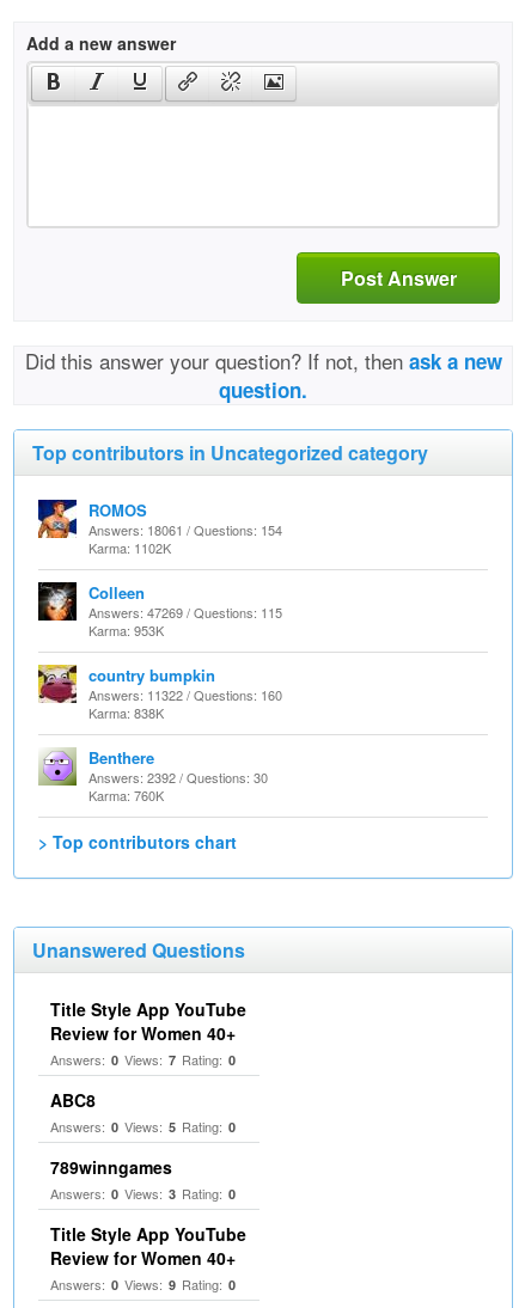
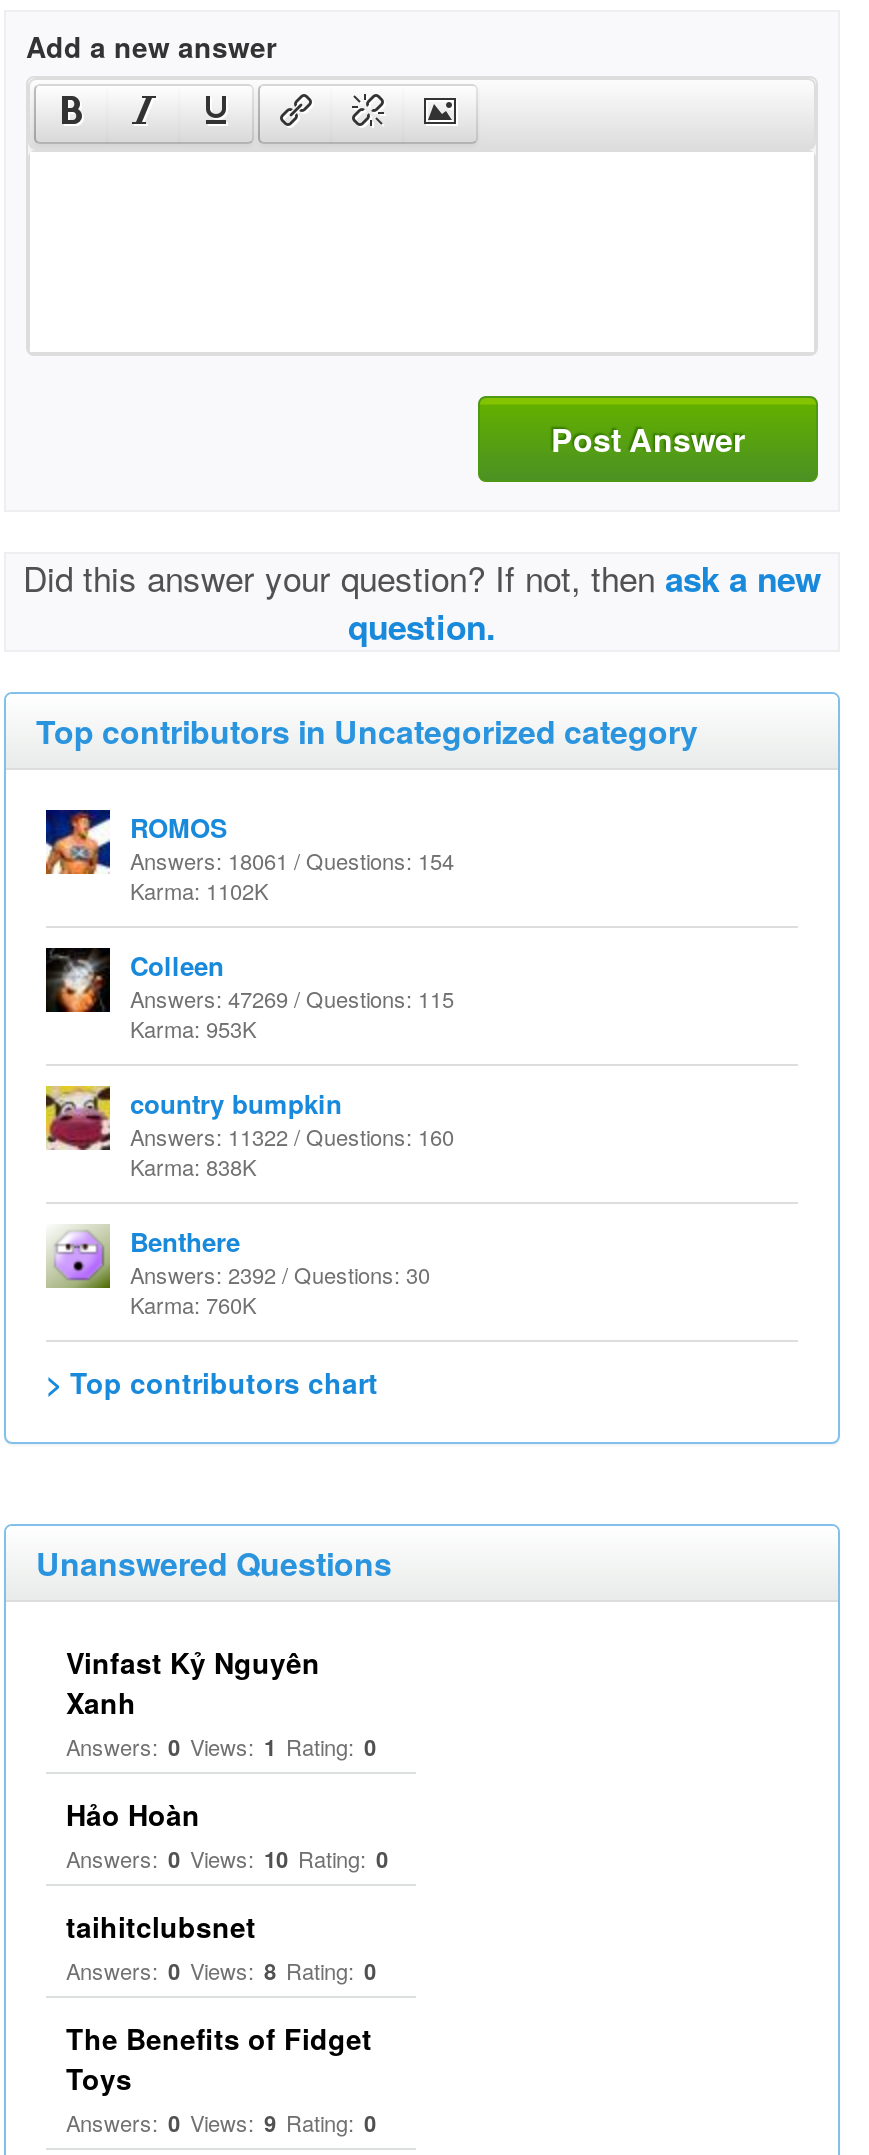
[50,997,246,1069] Title Style App YouTube | Review for Women 40+ | Answers: 0 Views: 7 Rating: 0 -> [66,1642,376,1762] Vinfast Kỷ Nguyên | Xanh | Answers: 0 Views: 1 Rating: 0
[50,1088,236,1136] ABC8 | Answers: 0 Views: 5 Rating: 0 -> [66,1794,388,1874] Hảo Hoàn | Answers: 0 Views: 10 Rating: 0
[50,1155,236,1203] 789winngames | Answers: 0 Views: 3 Rating: 0 -> [66,1906,376,1986] taihitclubsnet | Answers: 0 Views: 8 Rating: 0
[50,1222,246,1270] Title Style App YouTube | Review for Women 40+ -> [66,2018,372,2098] The Benefits of Fidget | Toys

